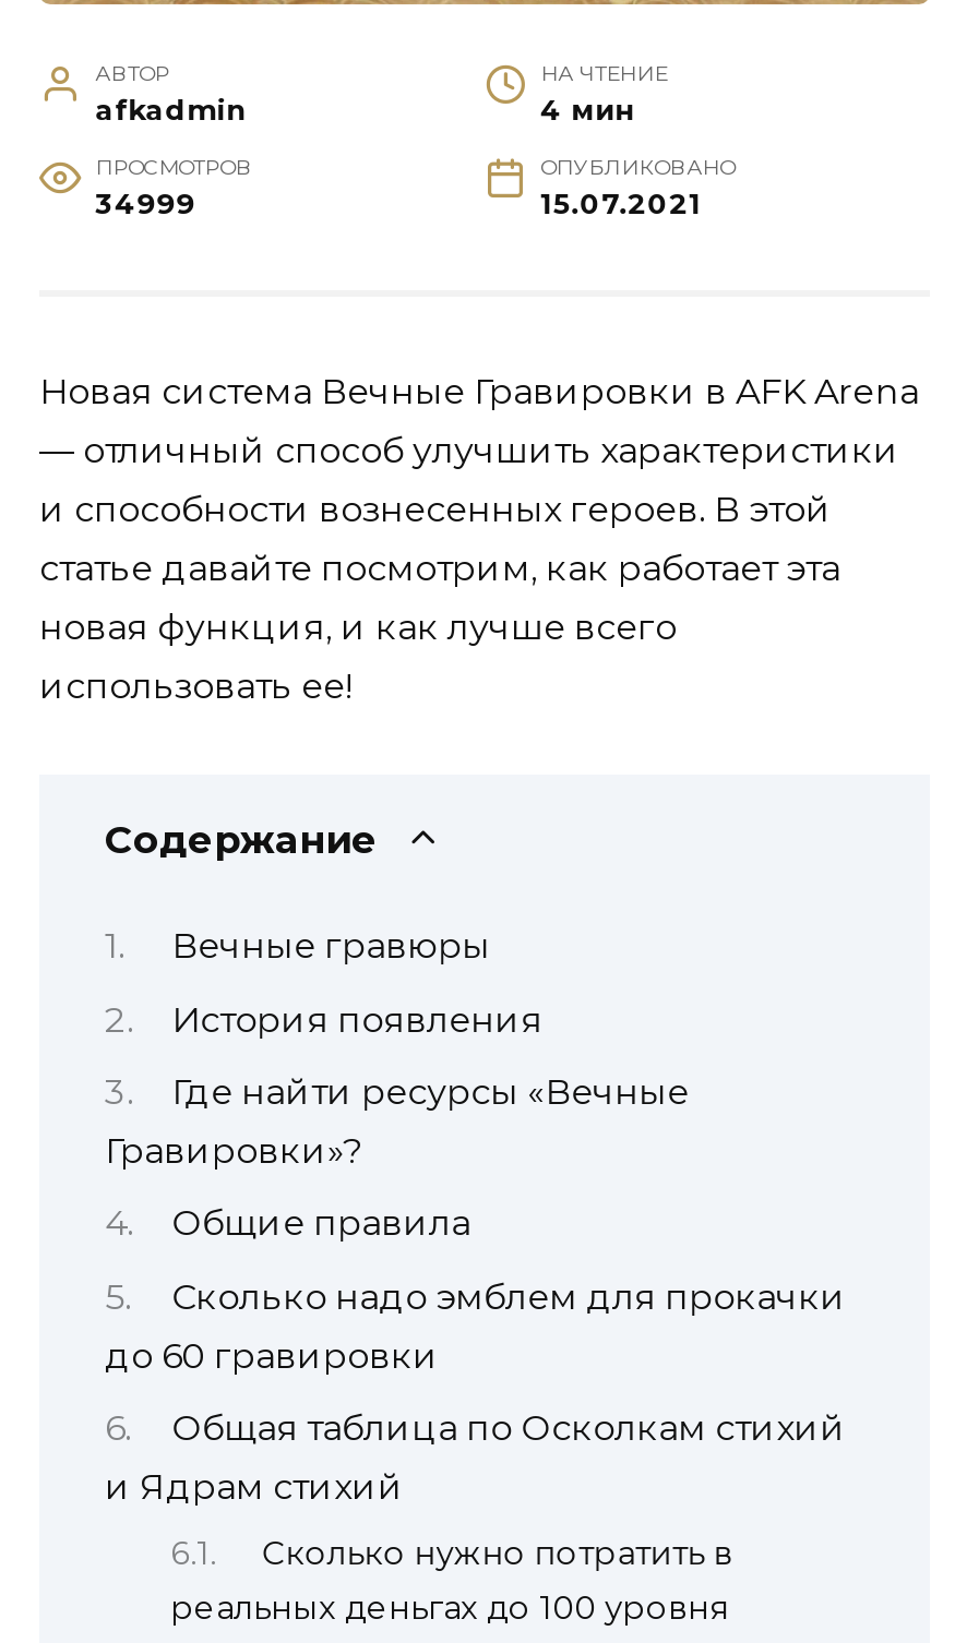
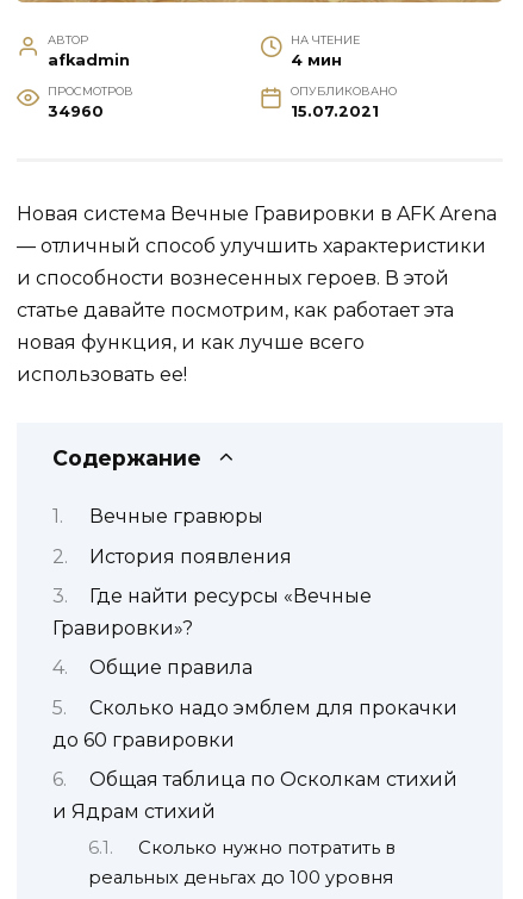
[95,187,196,220] 34999 -> [47,102,103,120] 34960

